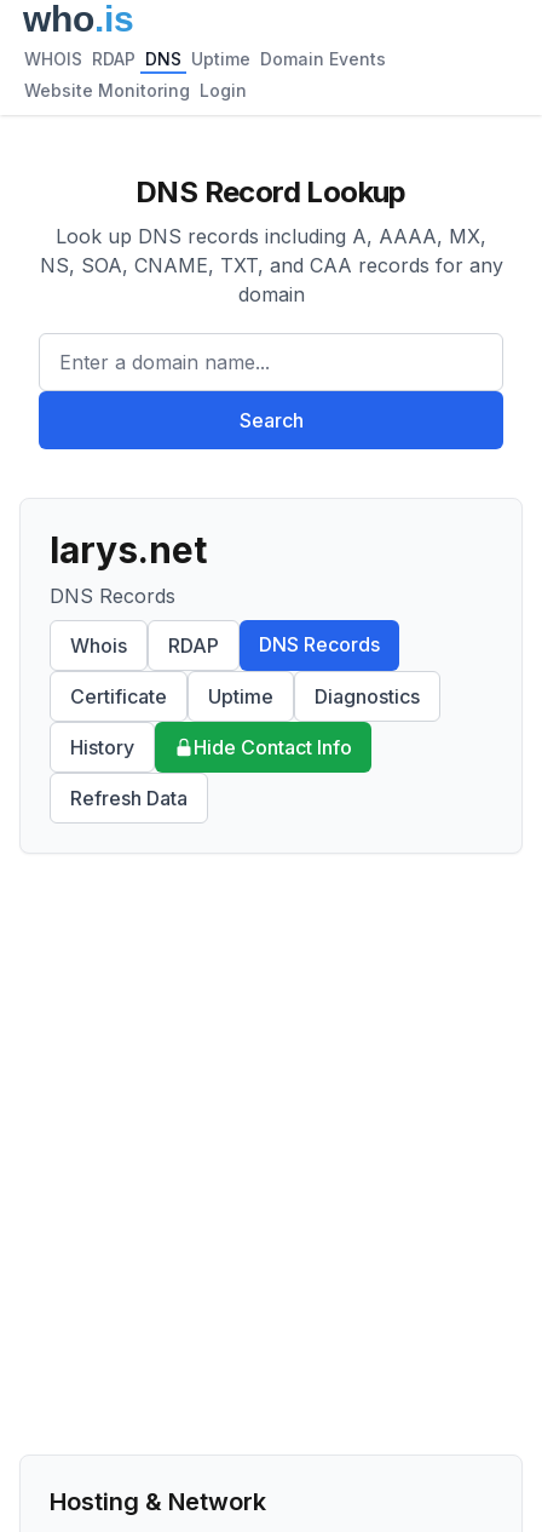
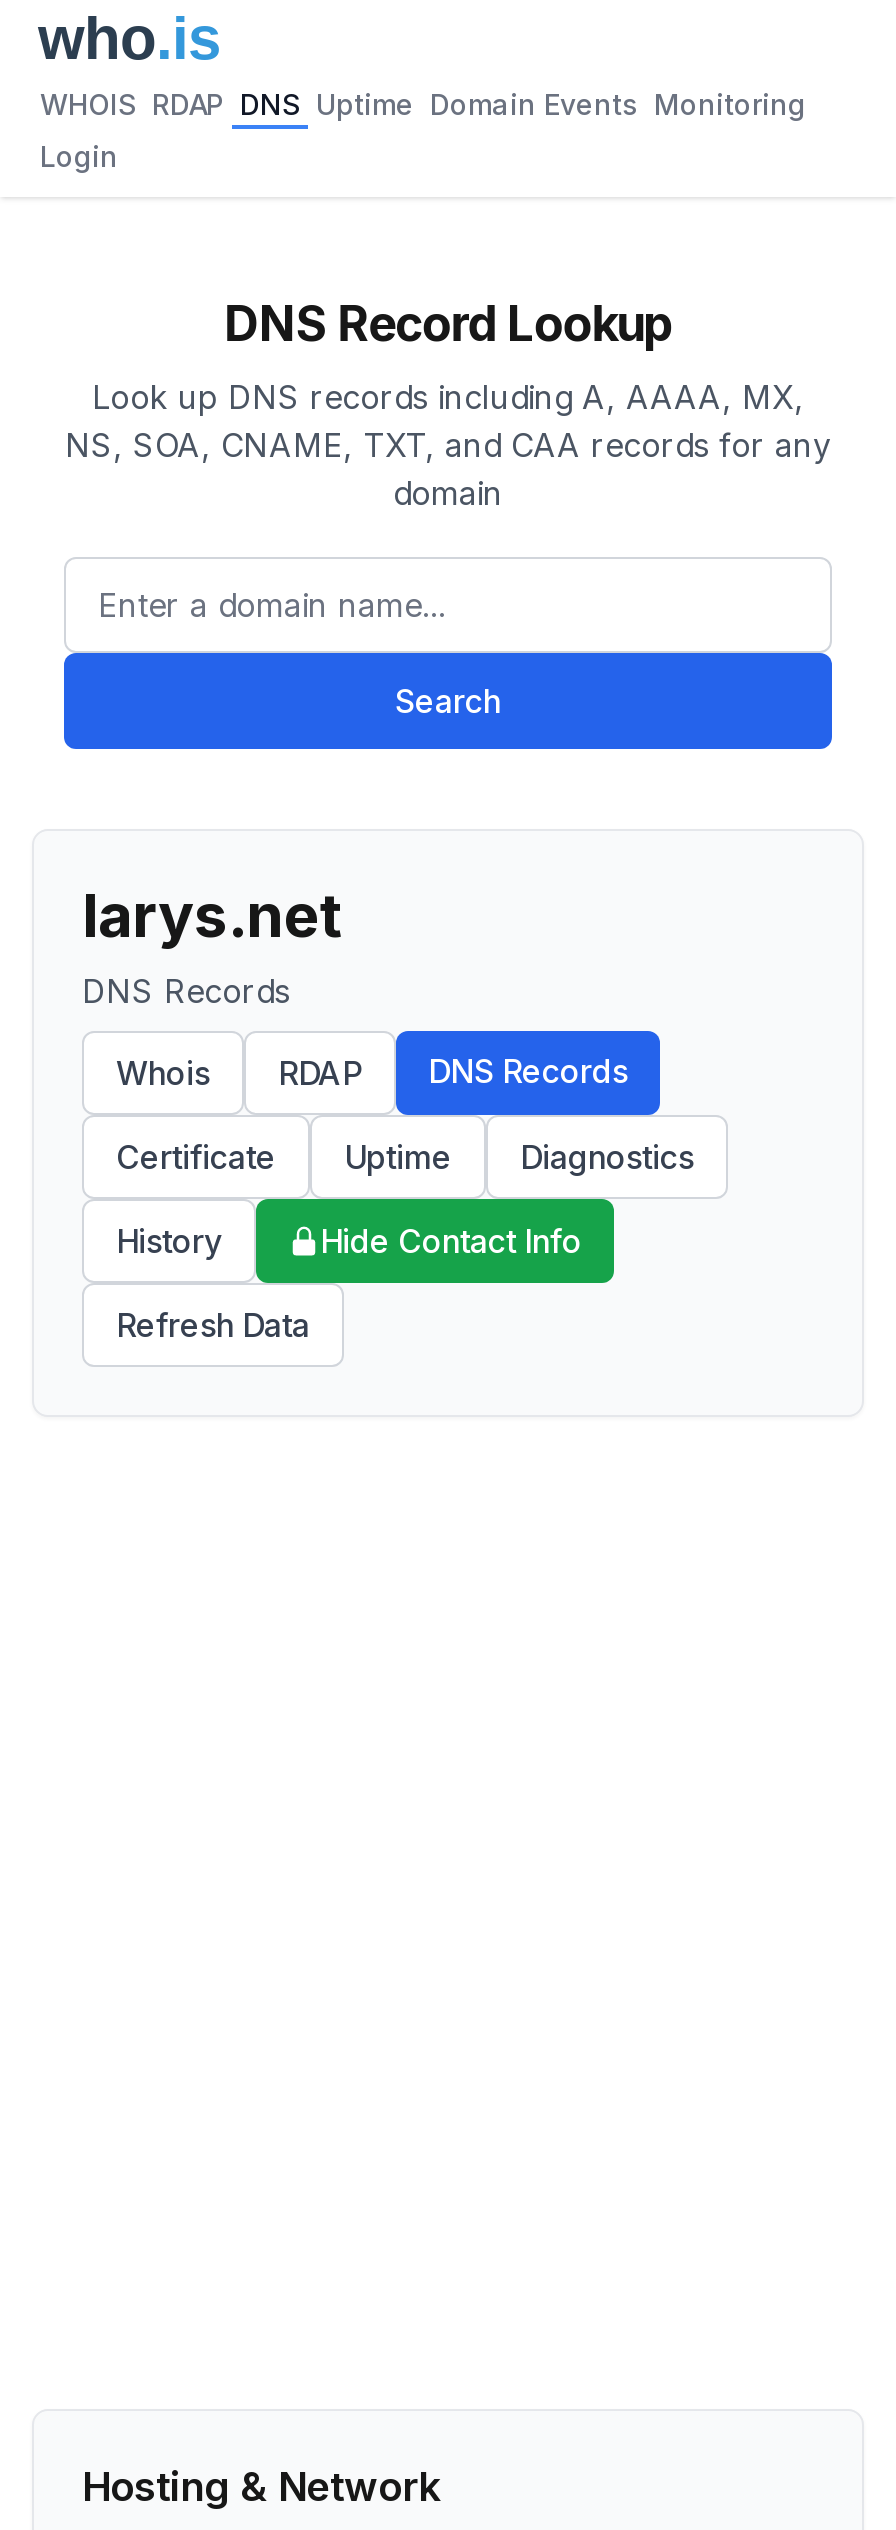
[24,48,386,69] WHOIS RDAP DNS Uptime Domain Events -> [40,87,806,121] WHOIS RDAP DNS Uptime Domain Events Monitoring
[24,80,247,101] Website Monitoring Login -> [40,139,118,173] Login

